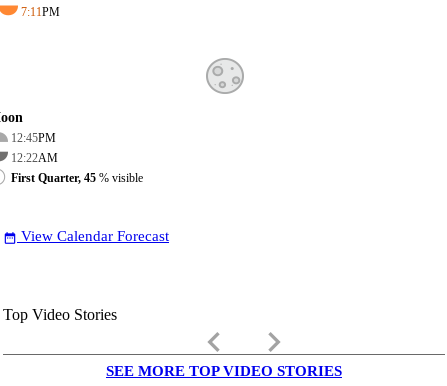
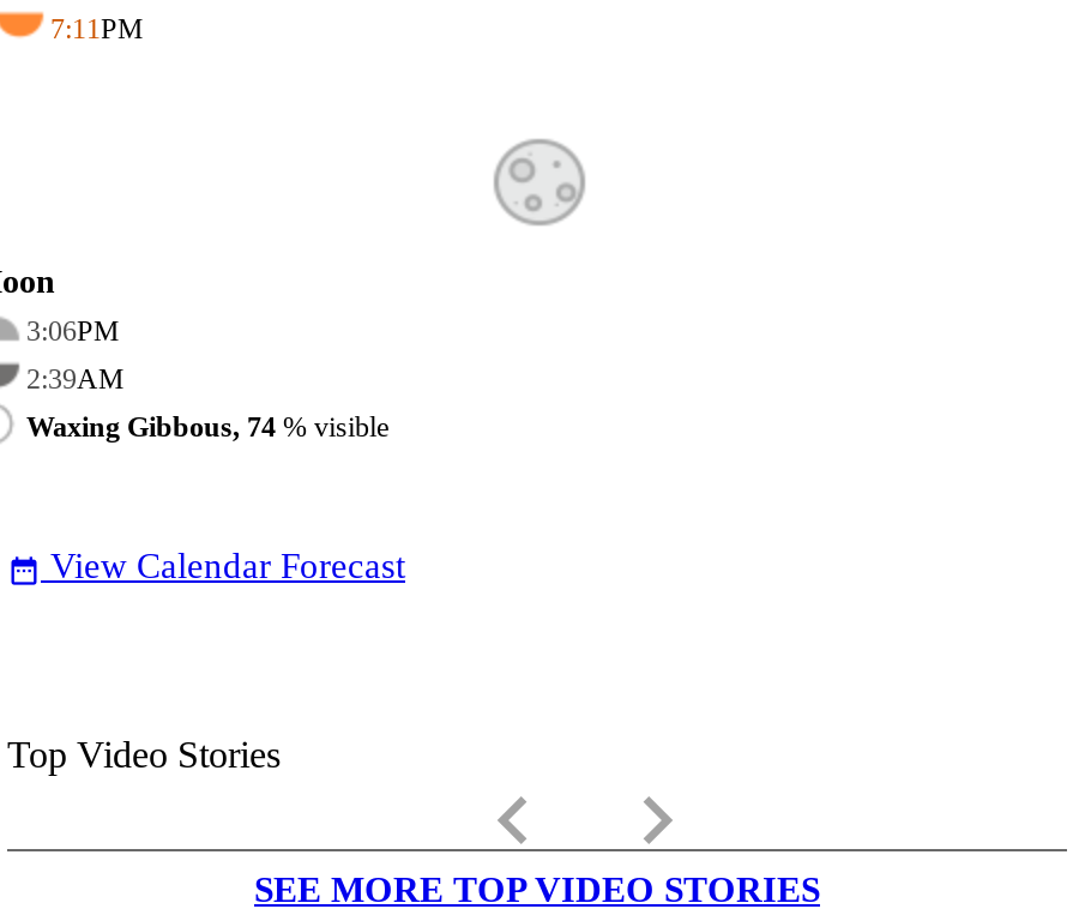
[11,131,56,145] 12:45PM -> [26,314,120,348] 3:06PM
[11,151,58,165] 12:22AM -> [26,362,125,396] 2:39AM
[11,171,143,185] First Quarter, 45% visible -> [26,410,388,443] Waxing Gibbous, 74% visible

